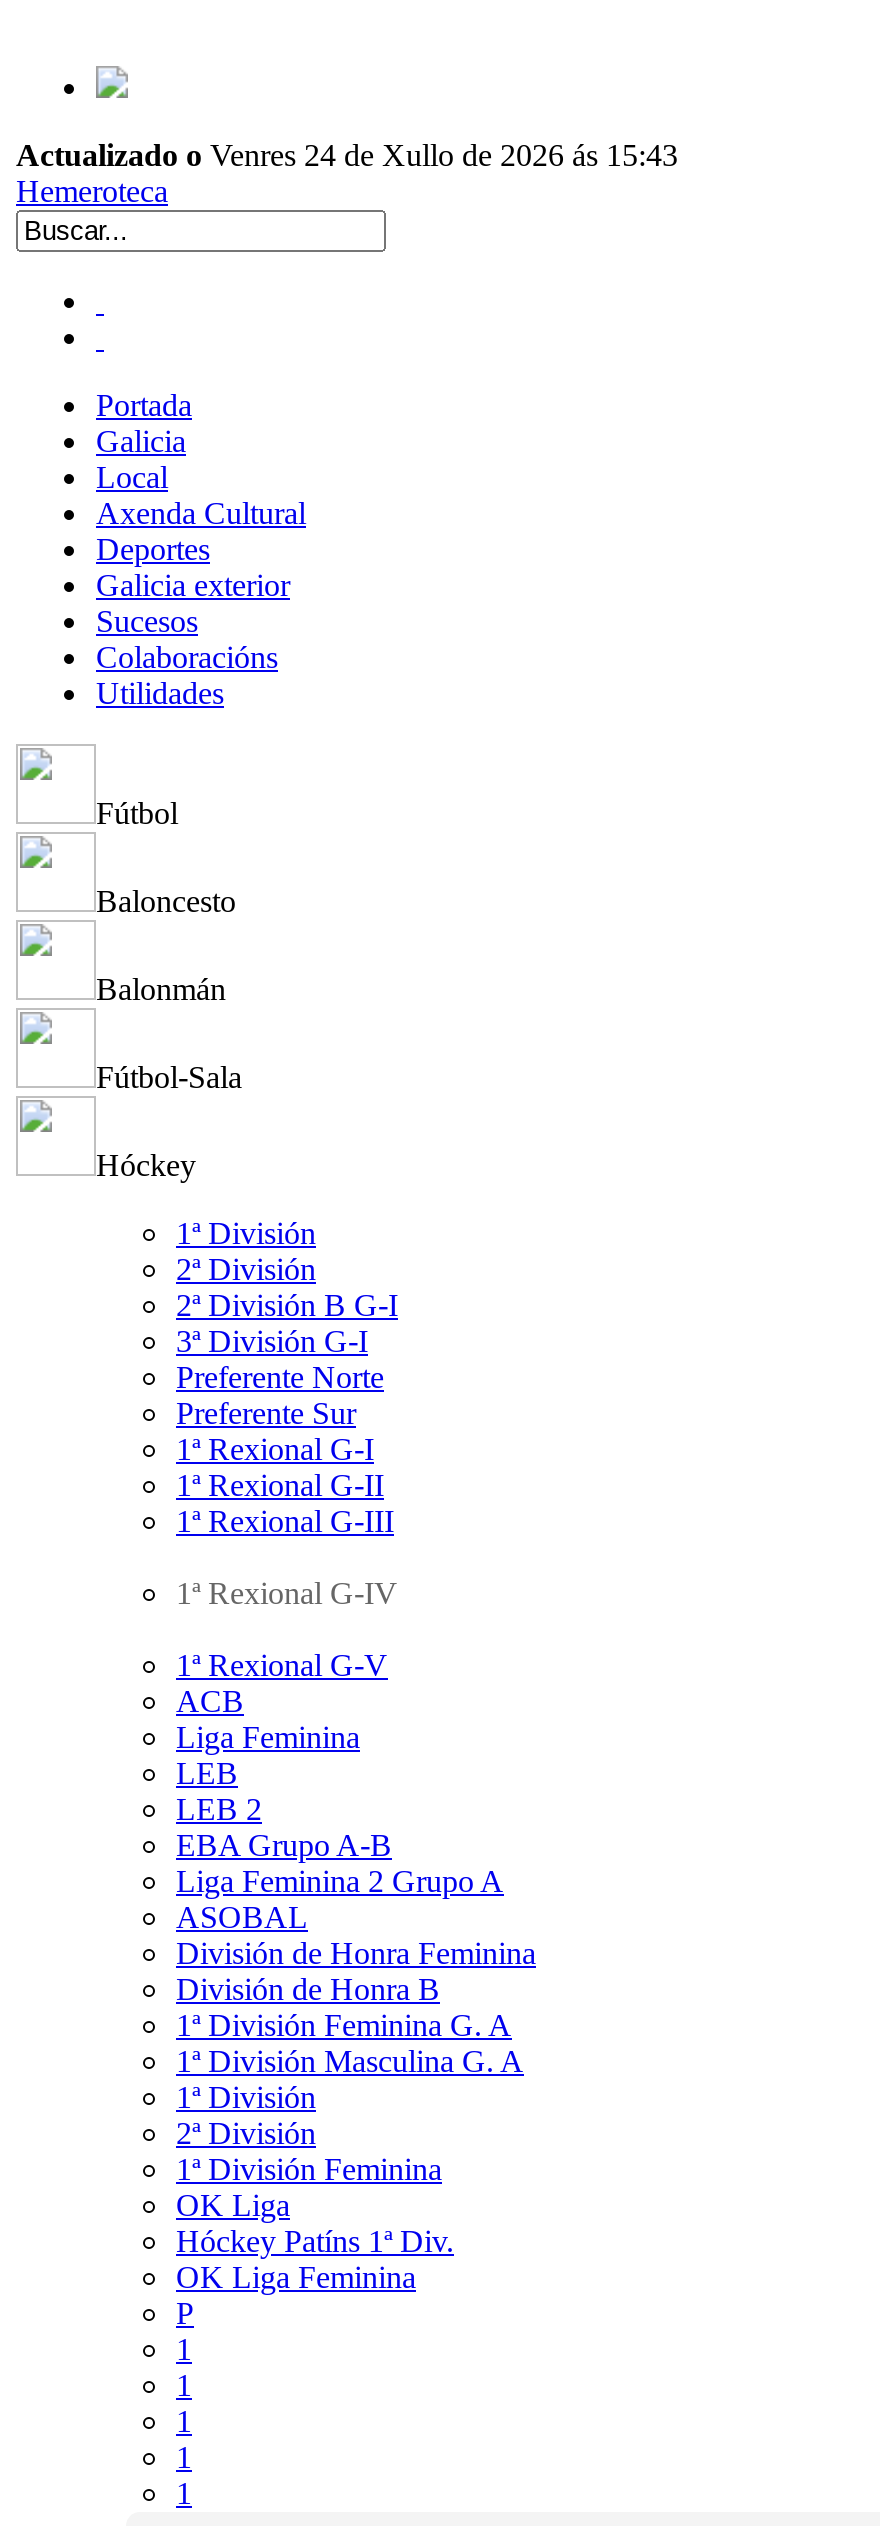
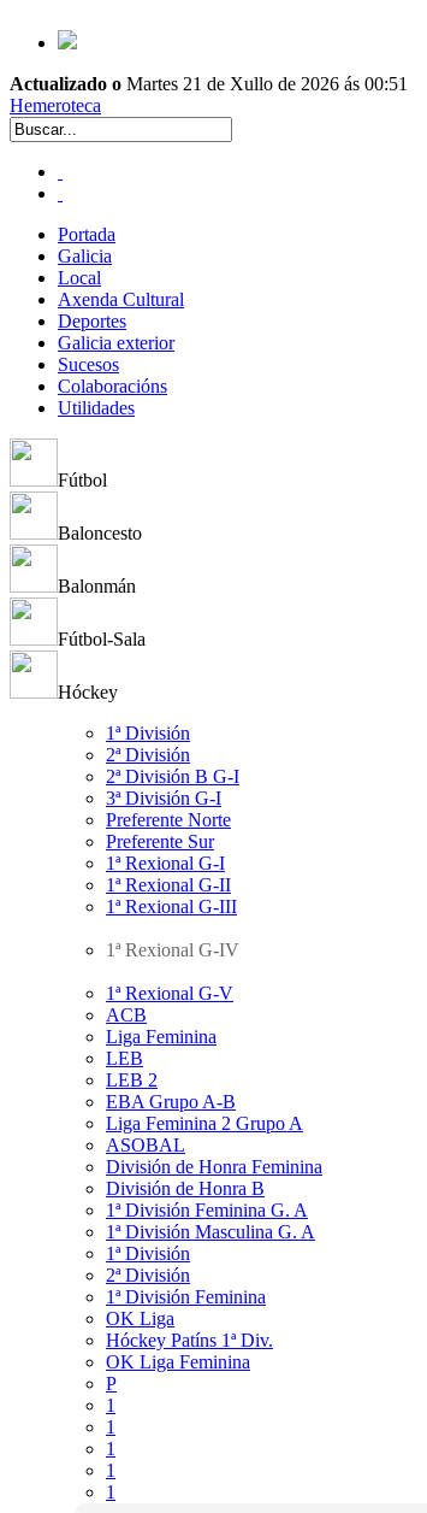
[16,138,678,172] Actualizado o Venres 24 de Xullo de 2026 ás 15:43 -> [10,73,408,94] Actualizado o Martes 21 de Xullo de 2026 ás 00:51

